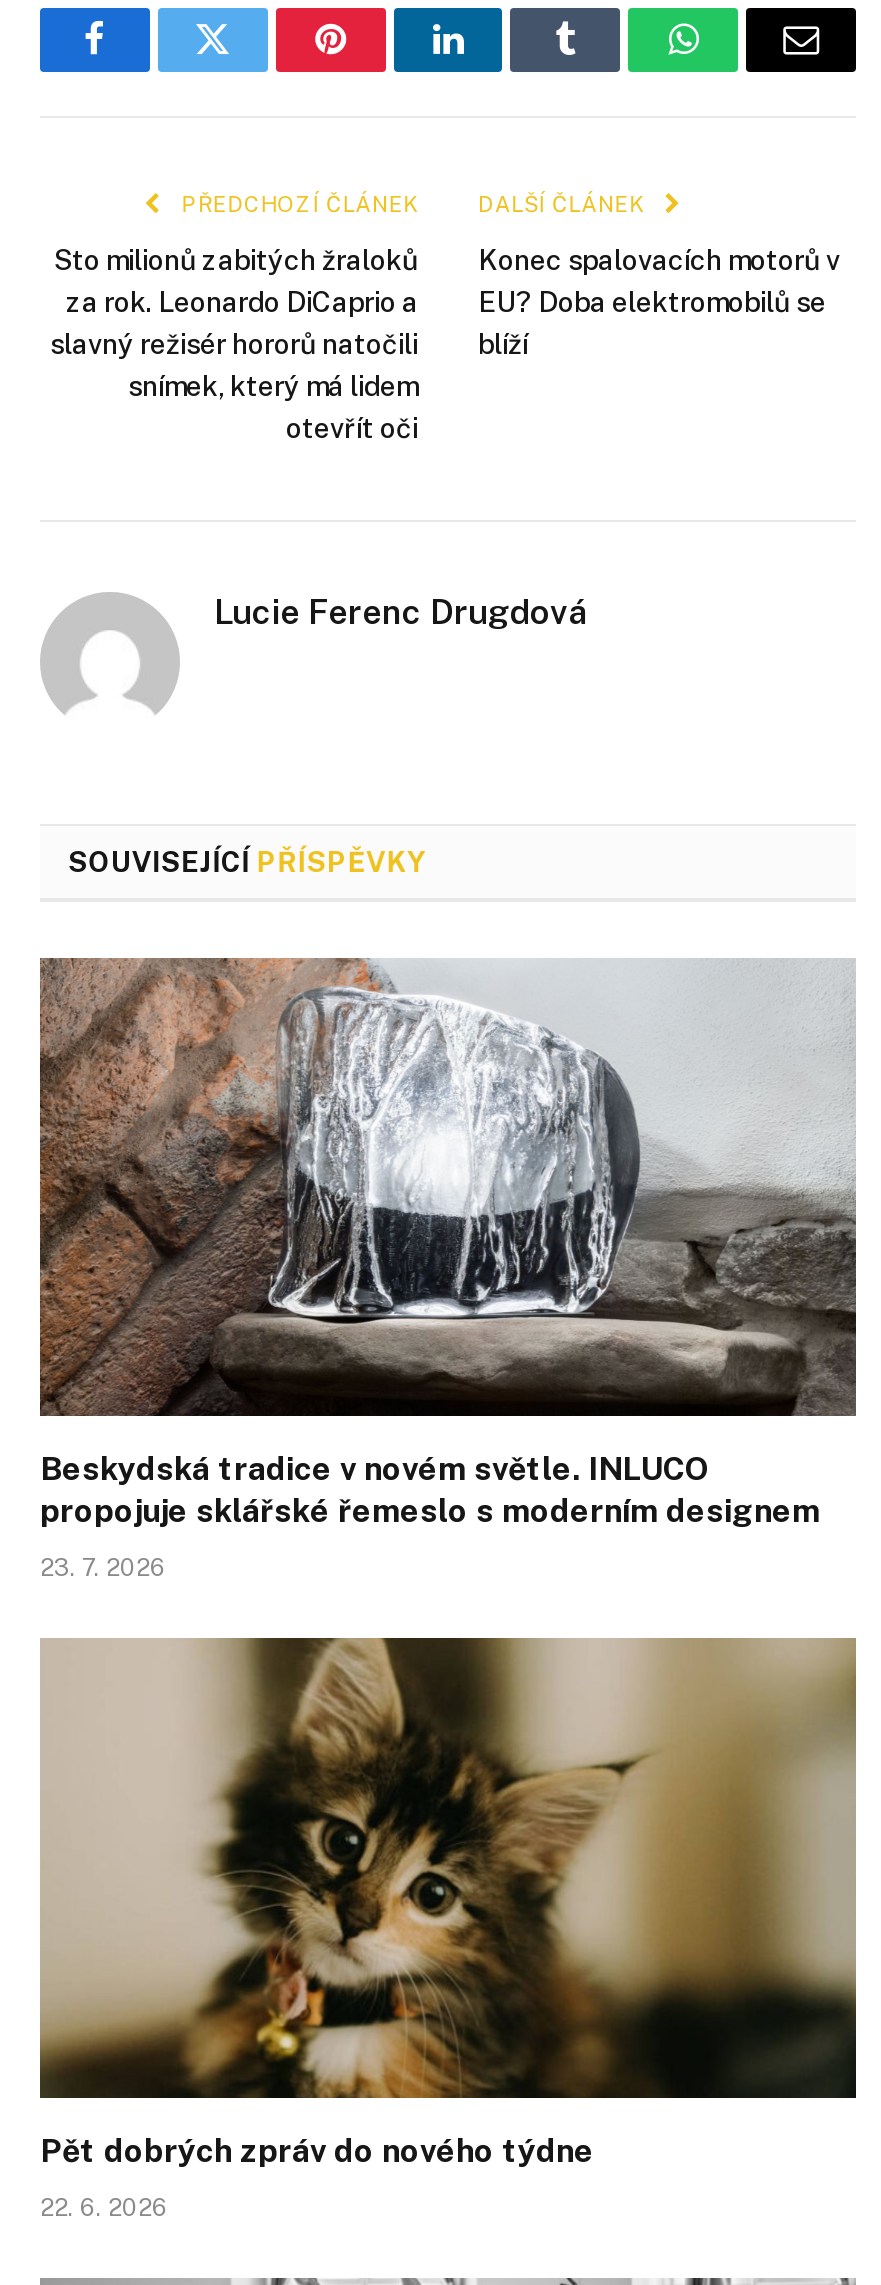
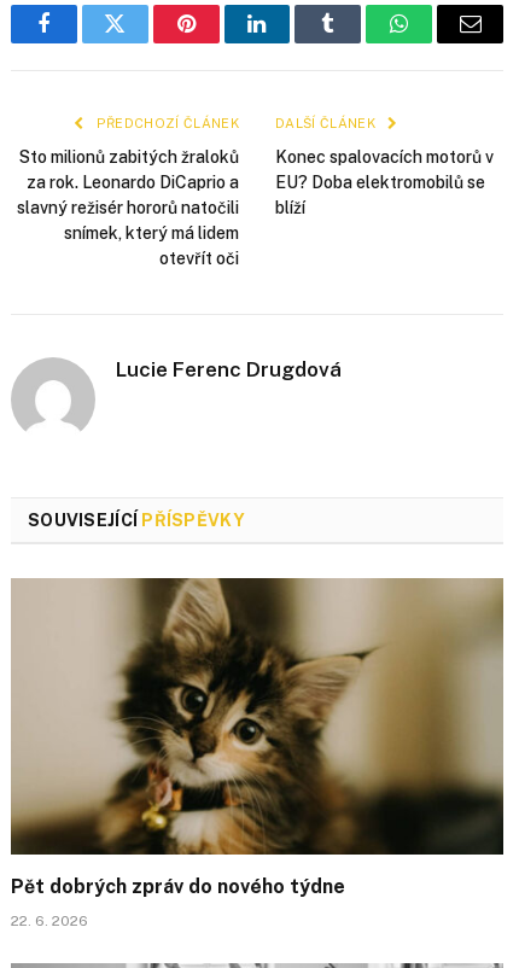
[40,956,856,1583] [image] | Beskydská tradice v novém světle. INLUCO | propojuje sklářské řemeslo s moderním designem | 23. 7. 2026 -> none

